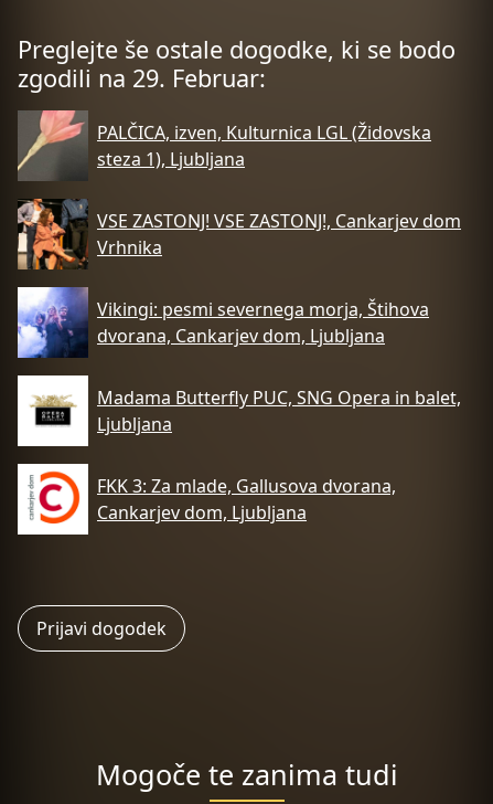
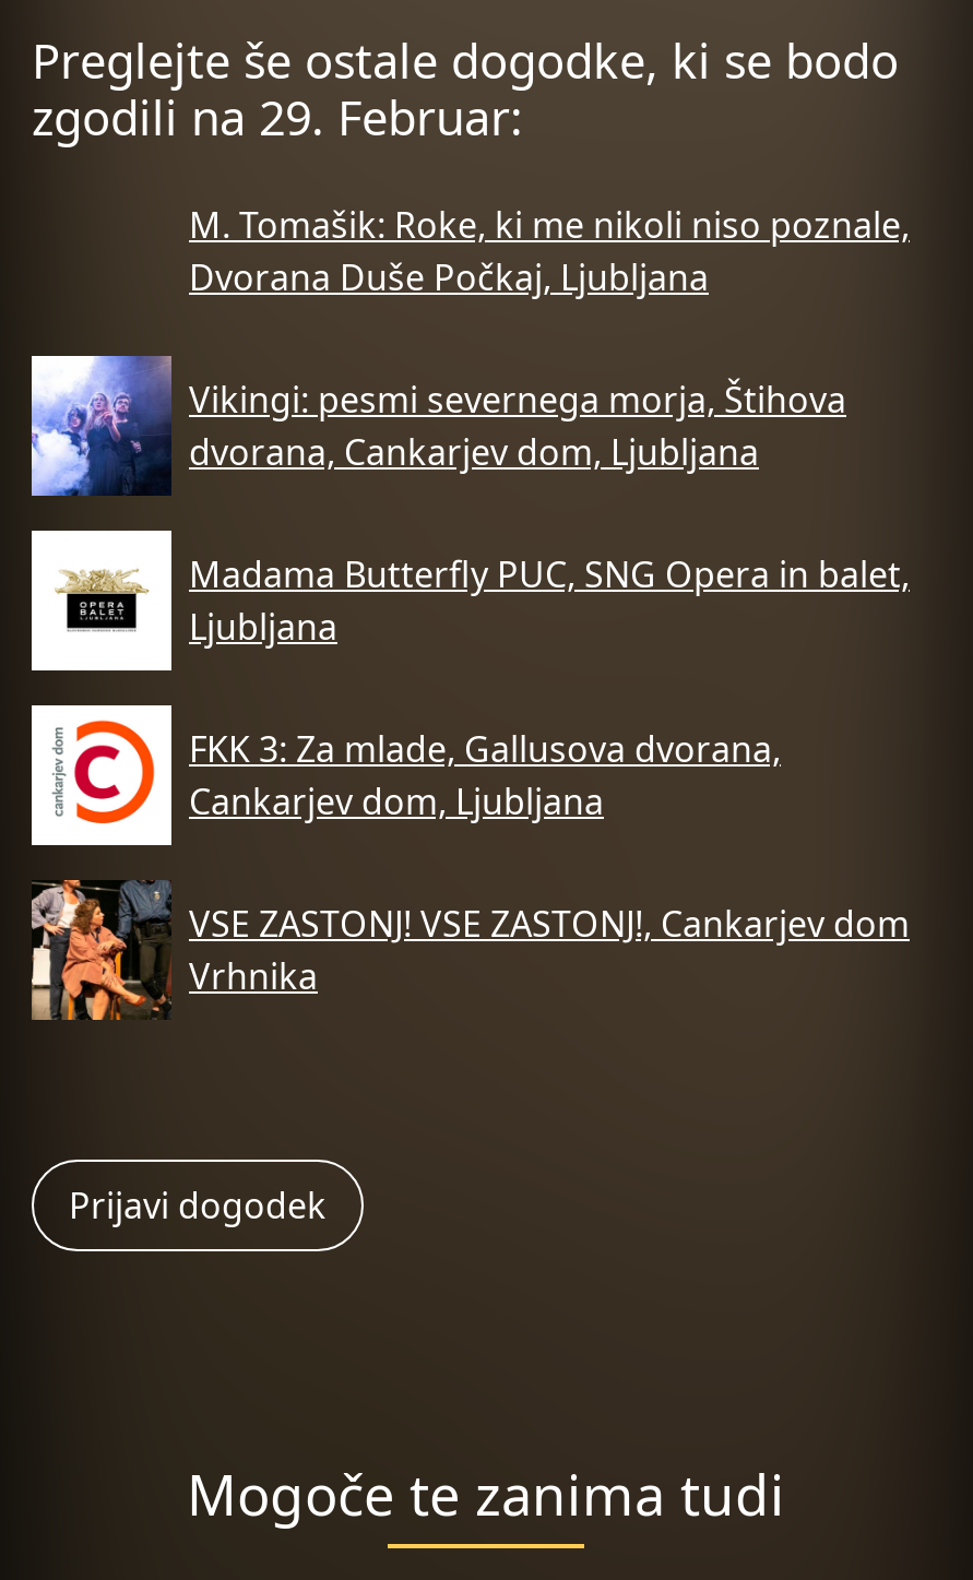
[18,109,88,174] [image] -> none
[97,120,431,171] PALČICA, izven, Kulturnica LGL (Židovska | steza 1), Ljubljana -> [189,201,910,301] M. Tomašik: Roke, ki me nikoli niso poznale, | Dvorana Duše Počkaj, Ljubljana
moved [17,198,461,271] -> [29,878,910,1022]: [image] | VSE ZASTONJ! VSE ZASTONJ!, Cankarjev dom | Vrhnika
moved [15,283,461,525] -> [27,347,910,825]: [image] | Vikingi: pesmi severnega morja, Štihova | dvorana, Cankarjev dom, Ljubljana | Madama Butterfly PUC, SNG Opera in balet, | Ljubljana | FKK 3: Za mlade, Gallusova dvorana, | Cankarjev dom, Ljubljana

